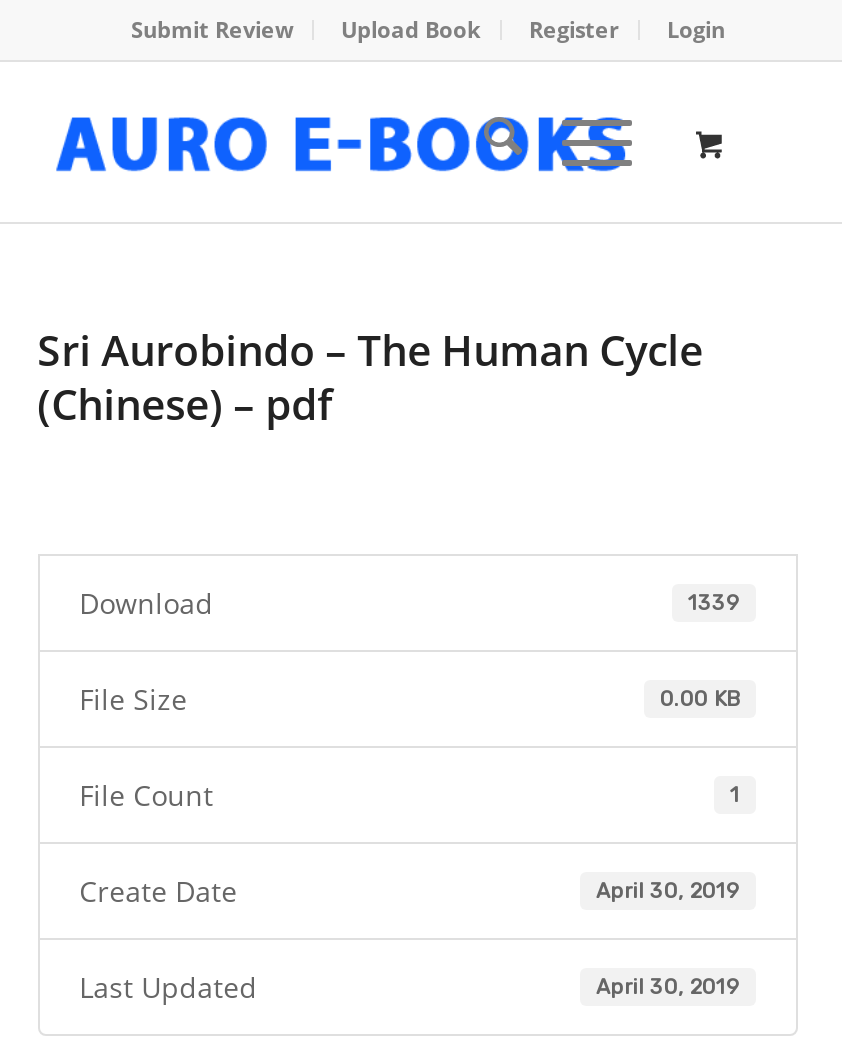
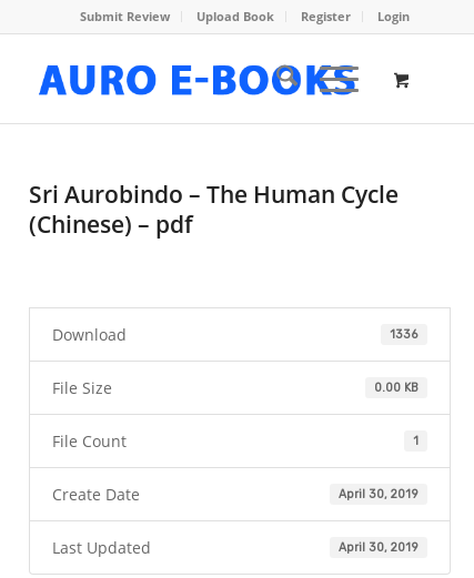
[688,589,740,615] 1339 -> [390,327,418,341] 1336

